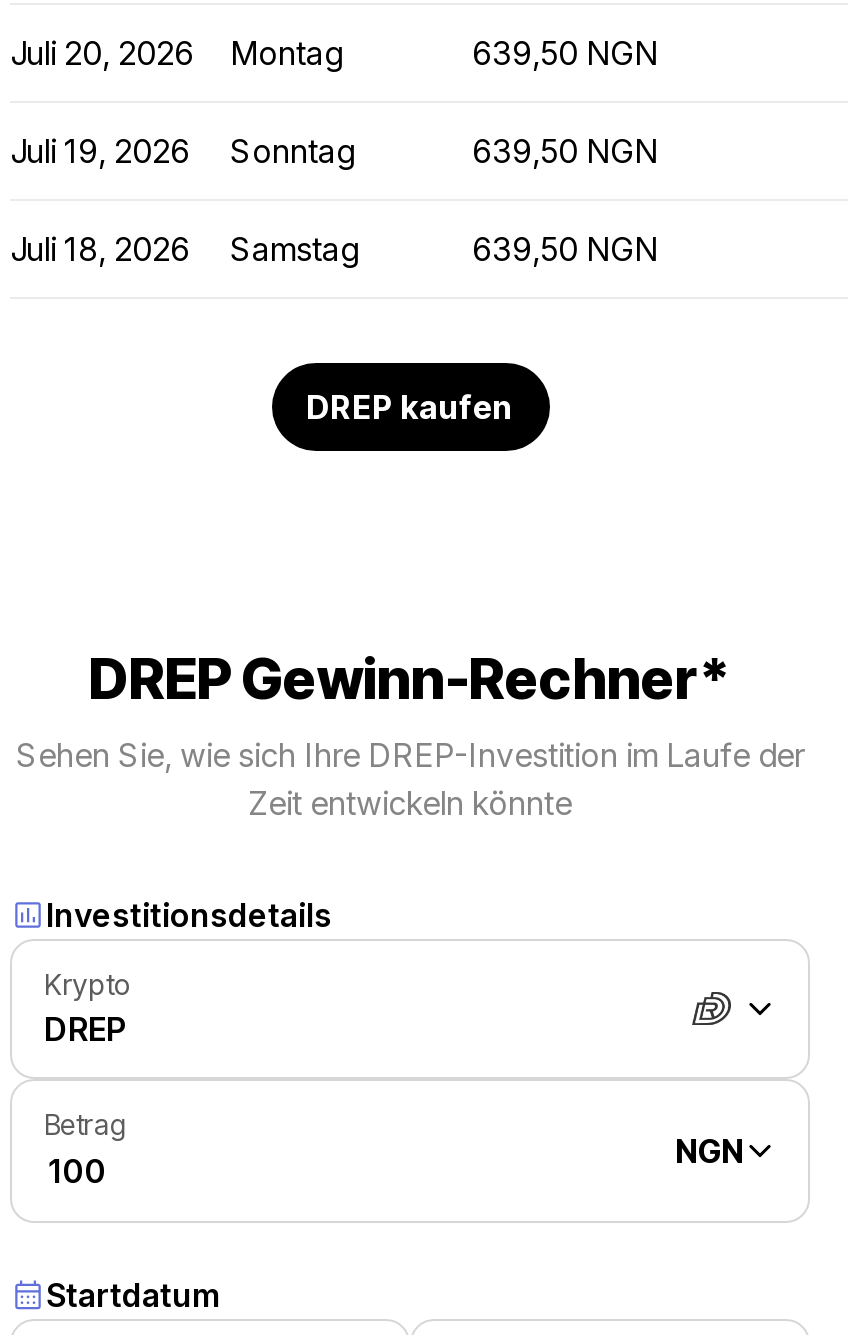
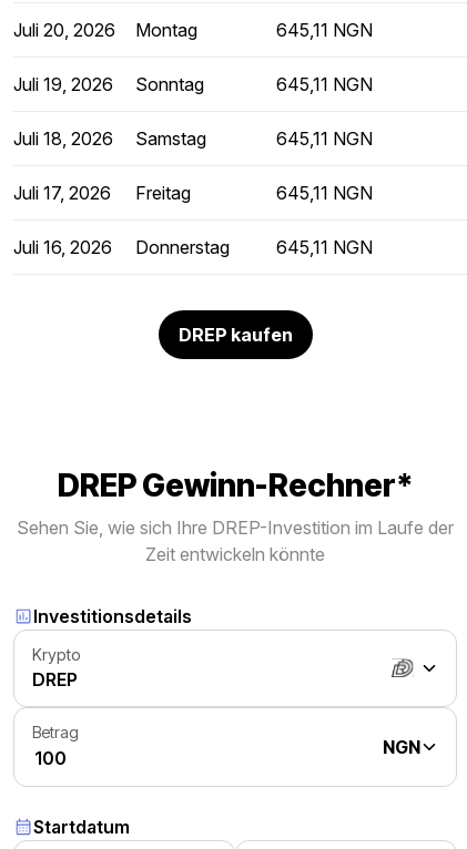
[472,33,658,73] 639,50 NGN -> [276,19,373,41] 645,11 NGN
[472,131,658,171] 639,50 NGN -> [276,73,373,95] 645,11 NGN
[472,229,658,269] 639,50 NGN -> [13,127,373,258] 645,11 NGN | Juli 17, 2026 | Freitag | 645,11 NGN | Juli 16, 2026 | Donnerstag | 645,11 NGN

